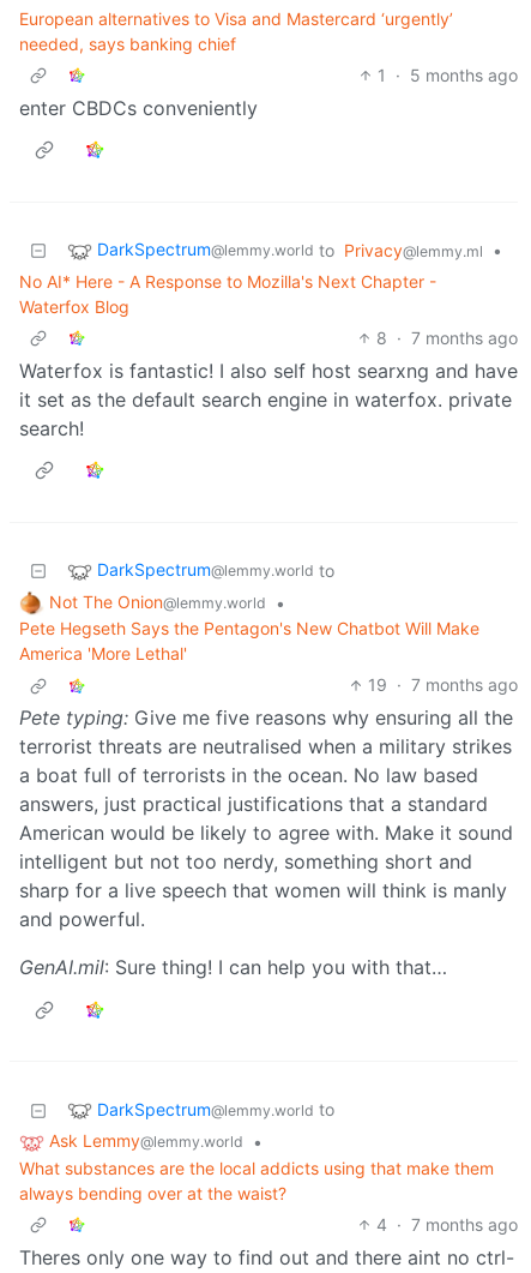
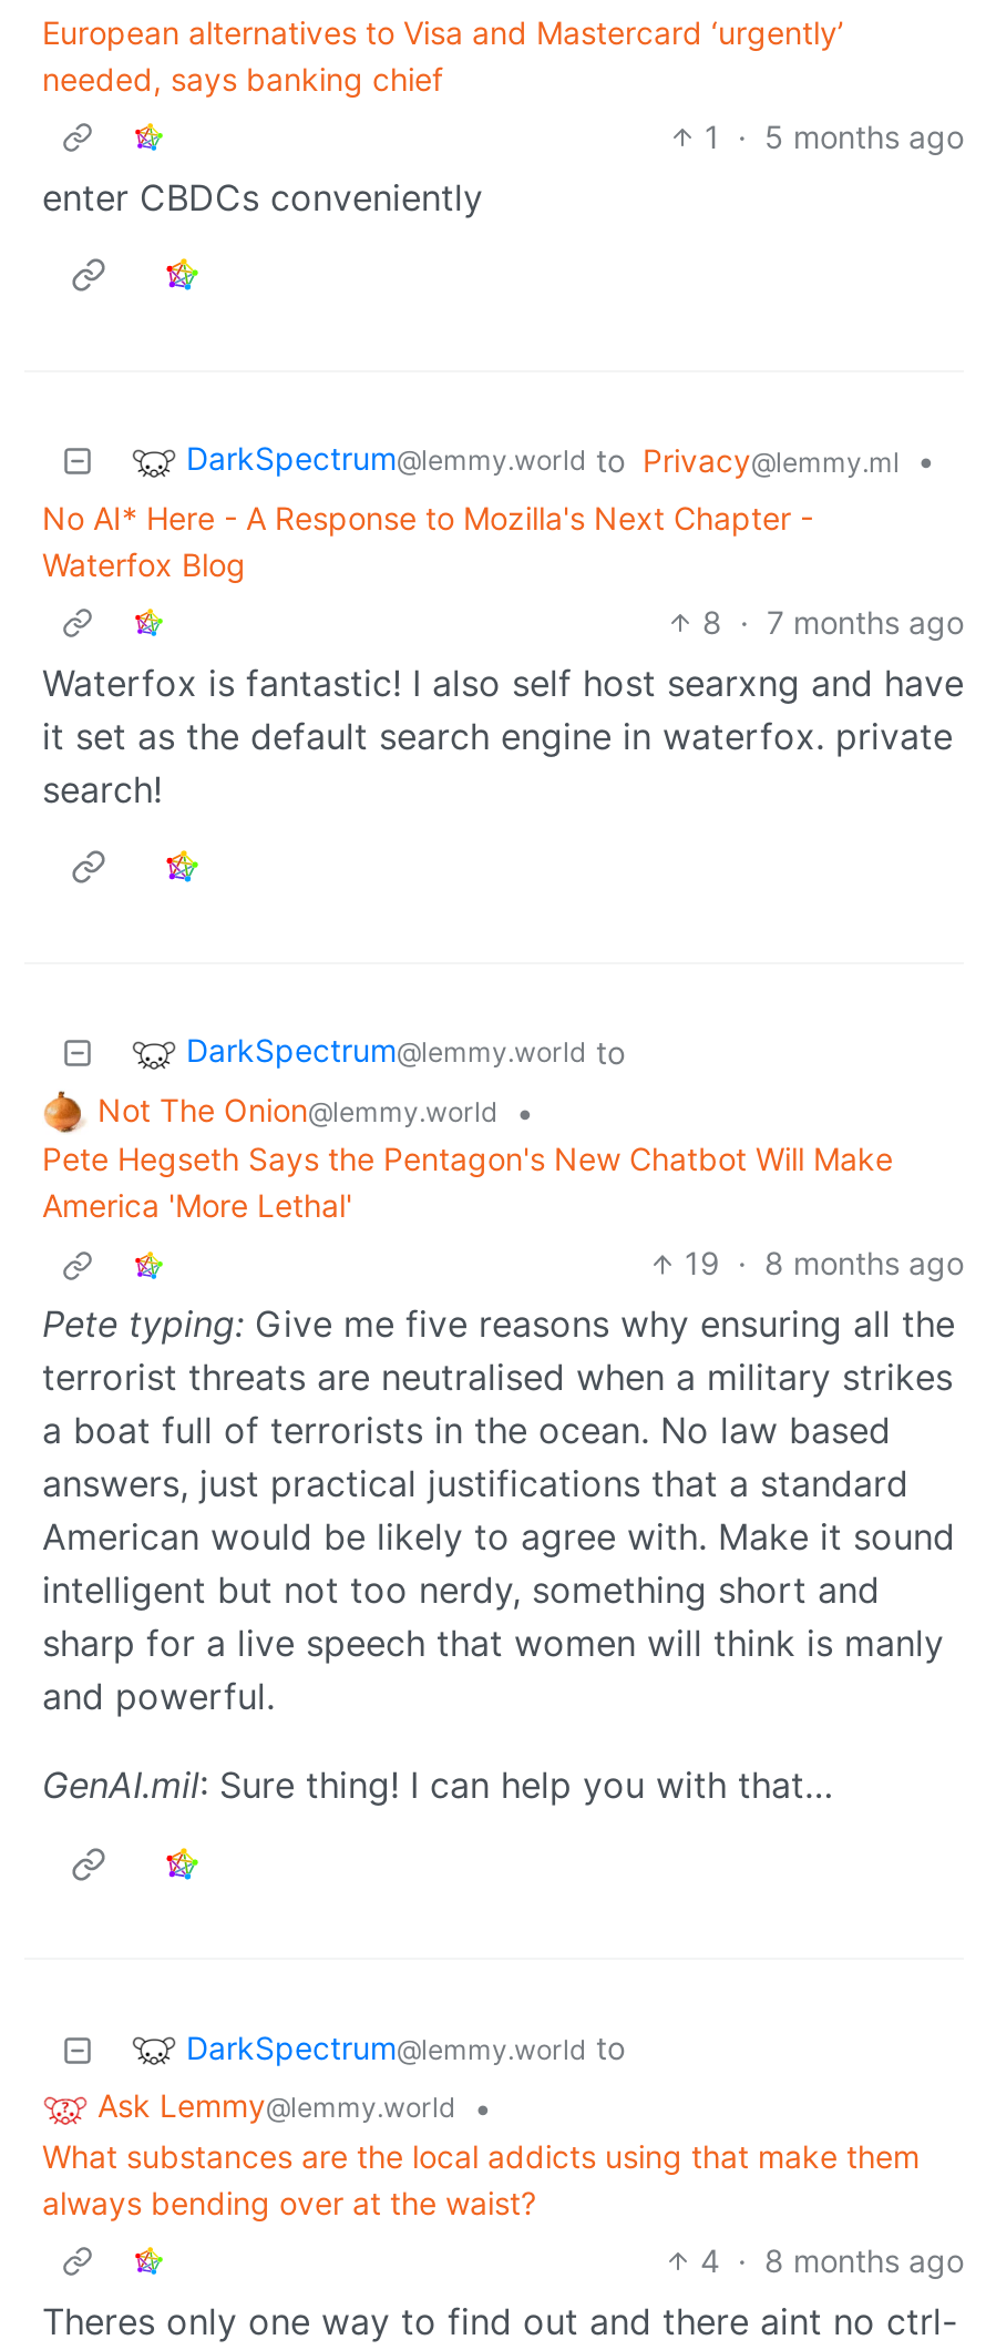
[368,675,518,695] 19 · 7 months ago -> [685,1245,964,1282] 19 · 8 months ago
[376,1214,518,1235] 4 · 7 months ago -> [700,2242,964,2279] 4 · 8 months ago

